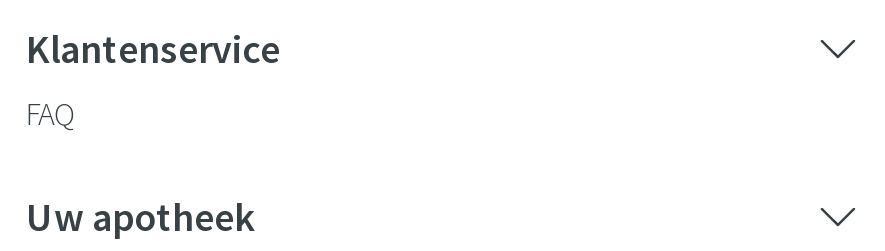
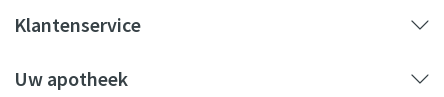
[26,93,76,133] FAQ -> none

